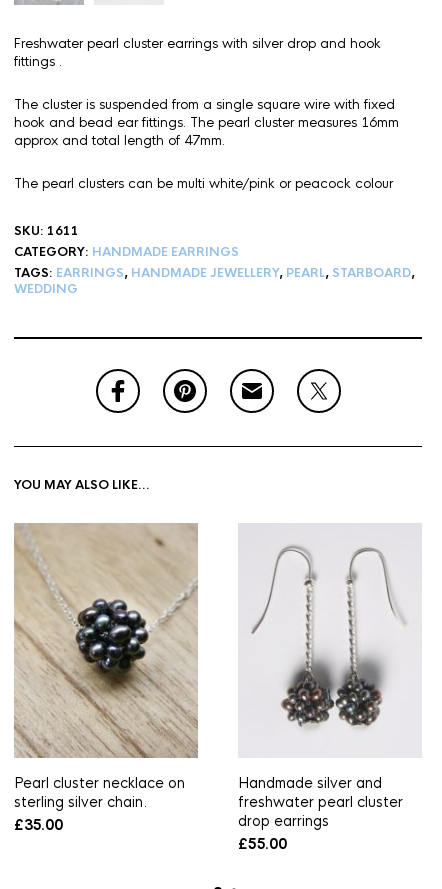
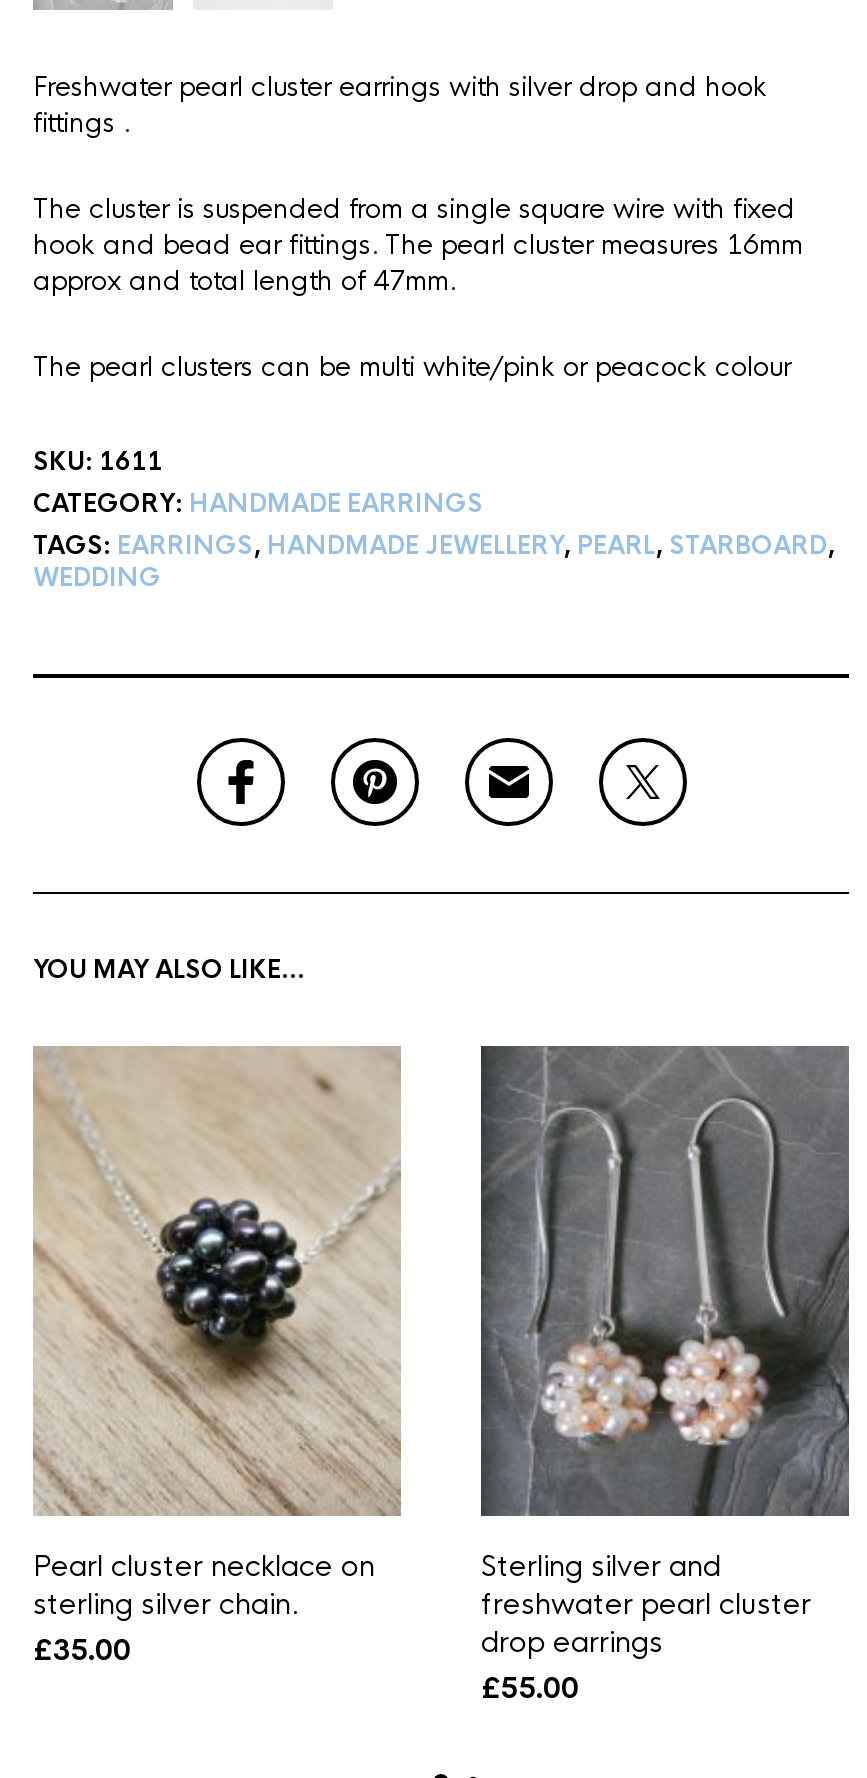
[238,523,422,792] [image] | Handmade silver and -> [479,1044,851,1584] [image] | Sterling silver and

